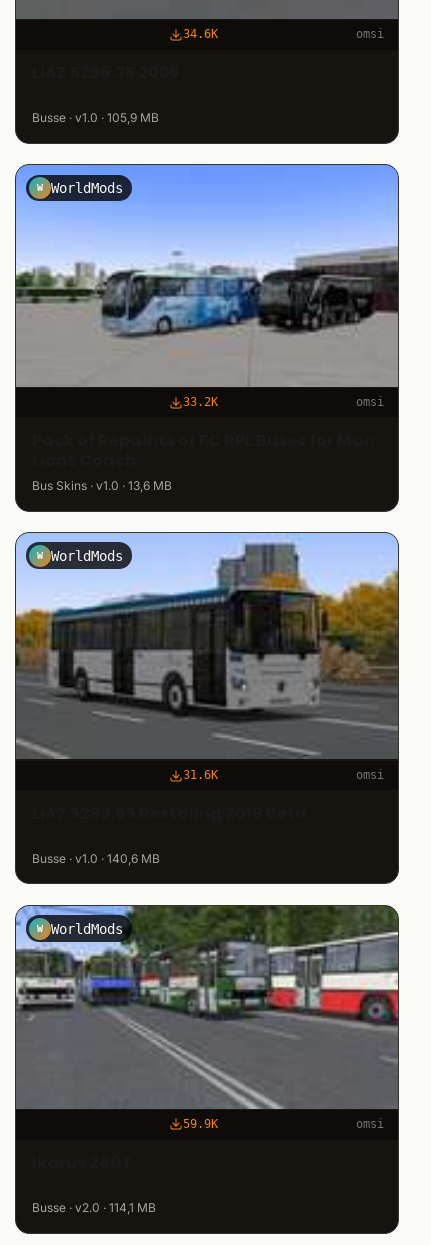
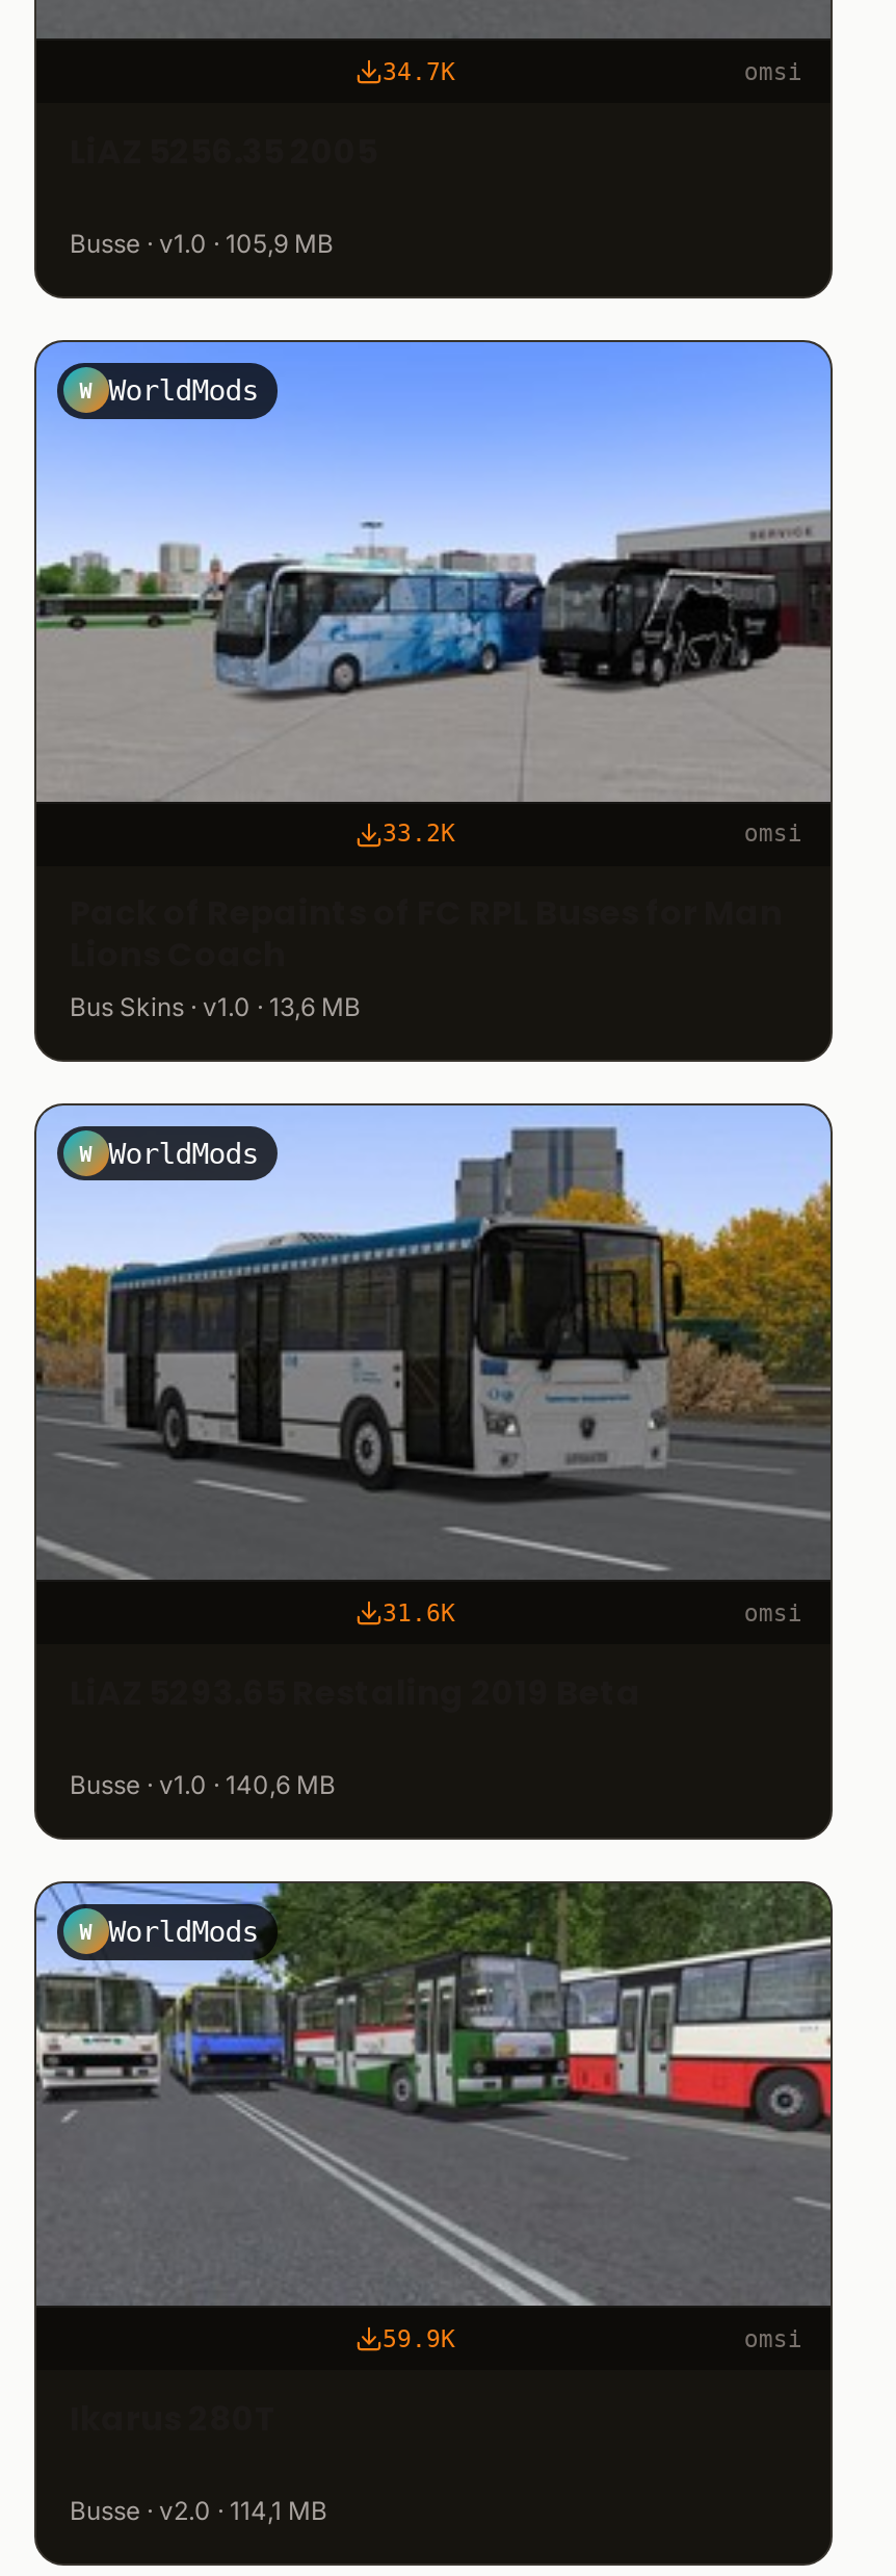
[182,27,217,41] 34.6K -> [383,57,455,86] 34.7K

